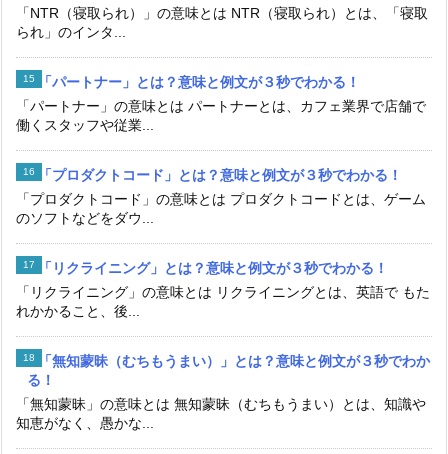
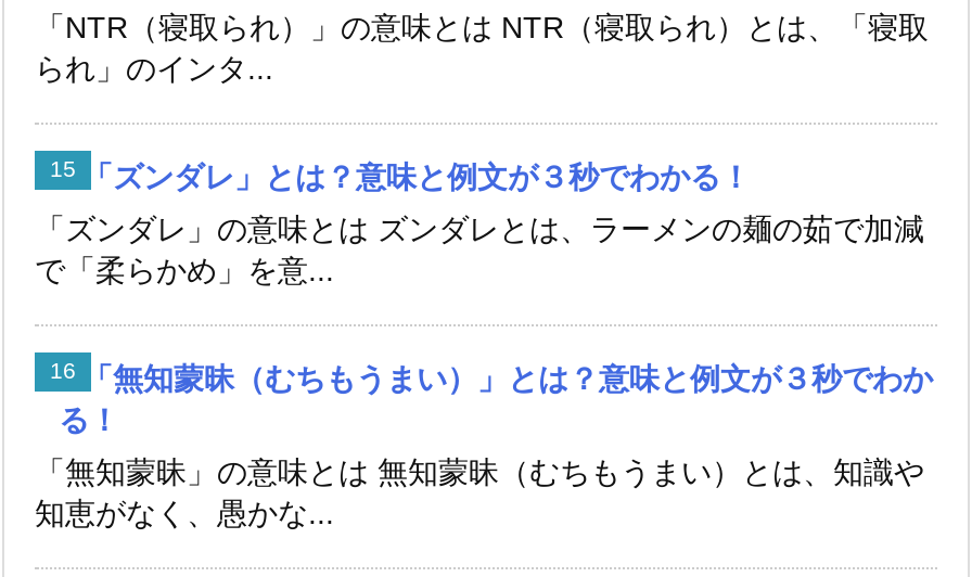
[16,74,430,319] 「パートナー」とは？意味と例文が３秒でわかる！ | 「パートナー」の意味とは パートナーとは、カフェ業界で店舗で | 働くスタッフや従業... | 「プロダクトコード」とは？意味と例文が３秒でわかる！ | 「プロダクトコード」の意味とは プロダクトコードとは、ゲーム | のソフトなどをダウ... | 「リクライニング」とは？意味と例文が３秒でわかる！ | 「リクライニング」の意味とは リクライニングとは、英語で もた | れかかること、後... -> [35,159,924,287] 「ズンダレ」とは？意味と例文が３秒でわかる！ | 「ズンダレ」の意味とは ズンダレとは、ラーメンの麺の茹で加減 | で「柔らかめ」を意...

